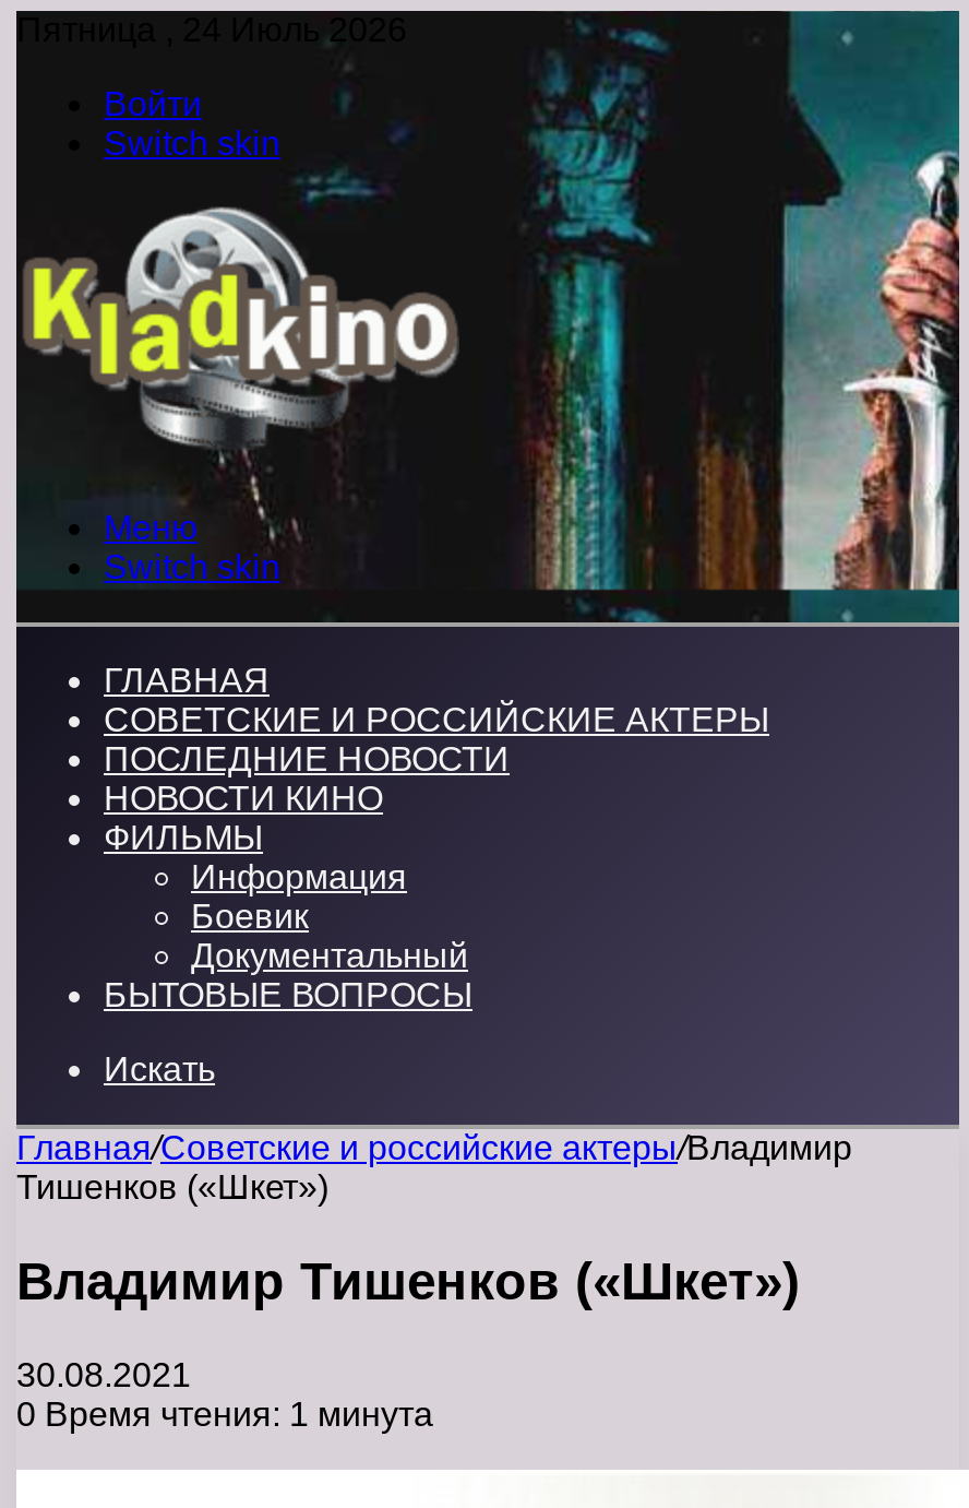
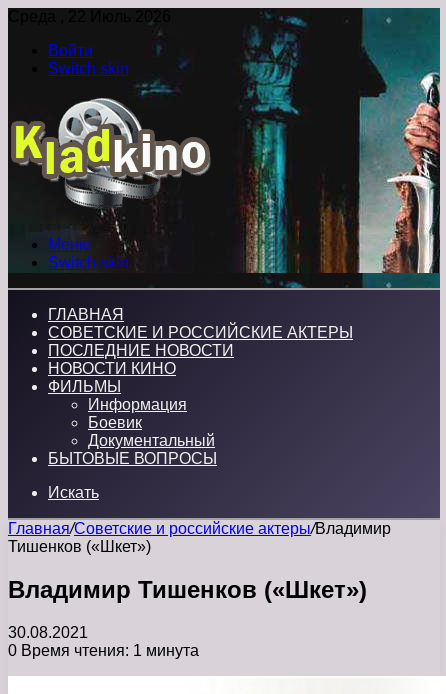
[16,11,407,48] Пятница , 24 Июль 2026 -> [8,8,171,25] Среда , 22 Июль 2026

